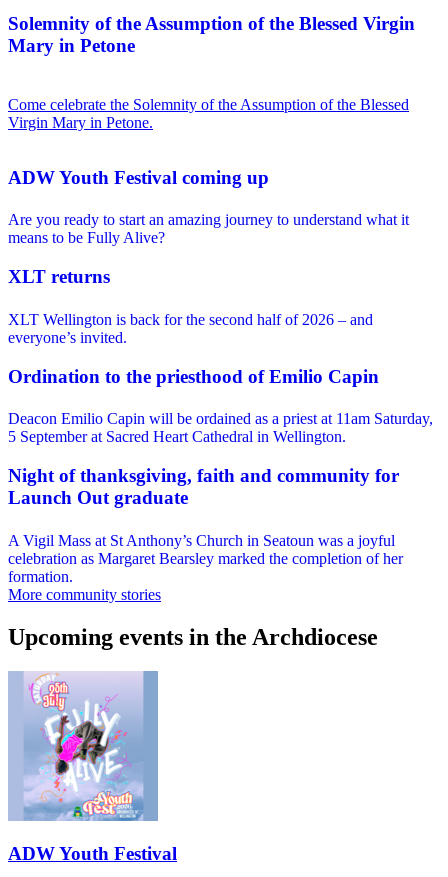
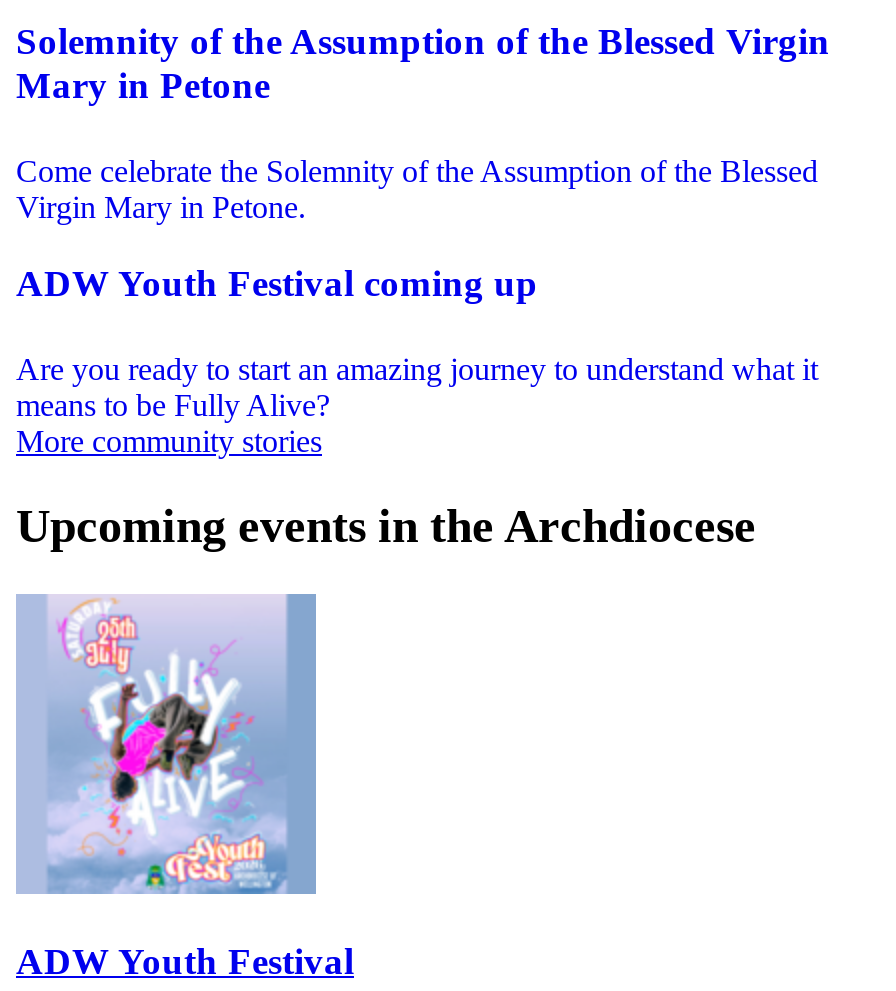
[8,266,433,585] XLT returns | XLT Wellington is back for the second half of 2026 – and | everyone’s invited. | Ordination to the priesthood of Emilio Capin | Deacon Emilio Capin will be ordained as a priest at 11am Saturday, | 5 September at Sacred Heart Cathedral in Wellington. | Night of thanksgiving, faith and community for | Launch Out graduate | A Vigil Mass at St Anthony’s Church in Seatoun was a joyful | celebration as Margaret Bearsley marked the completion of her | formation. -> none

